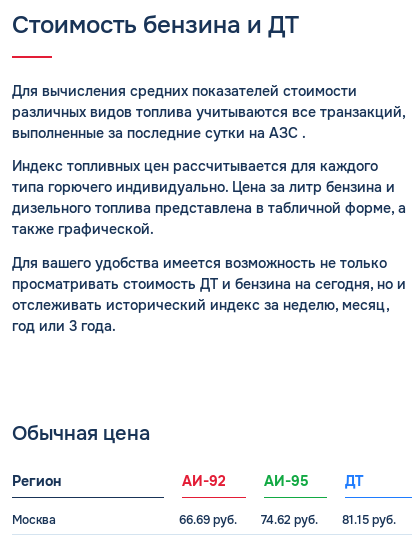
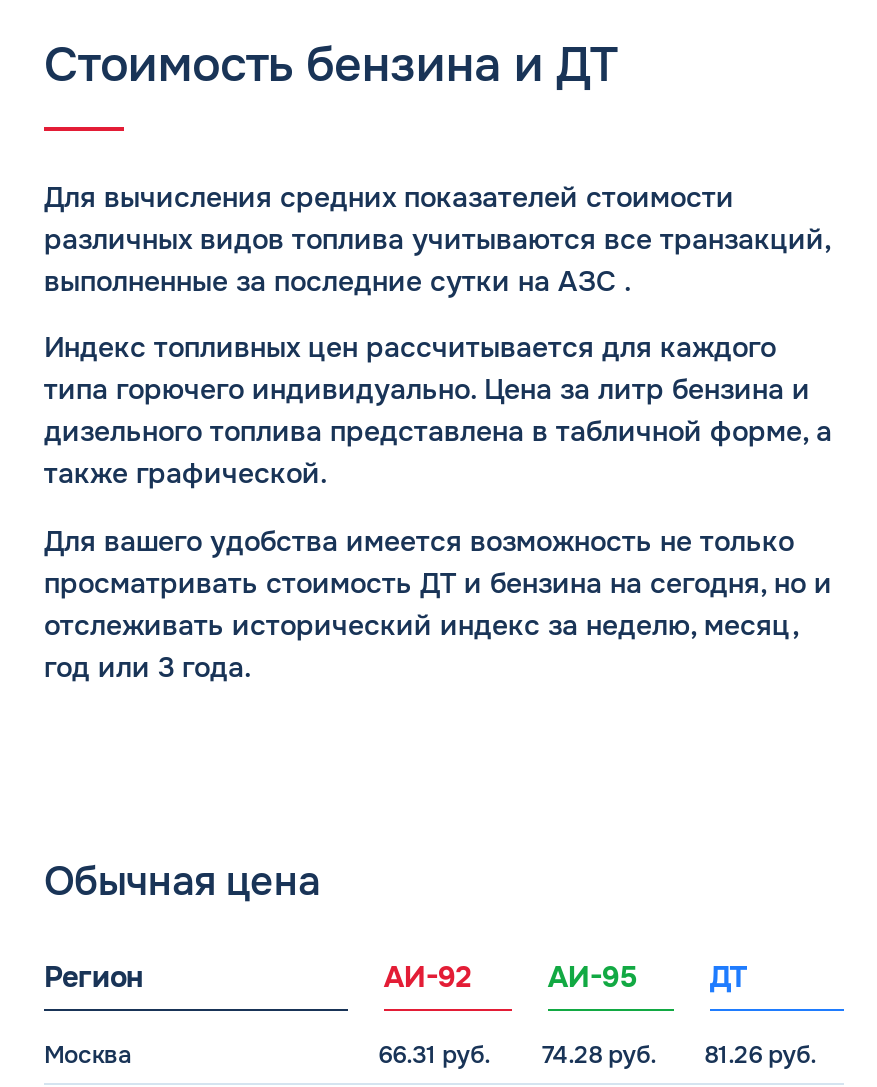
[179,512,237,528] 66.69 руб. -> [378,1039,490,1071] 66.31 руб.
[261,512,318,528] 74.62 руб. -> [542,1039,656,1071] 74.28 руб.
[342,512,396,528] 81.15 руб. -> [704,1039,816,1071] 81.26 руб.

